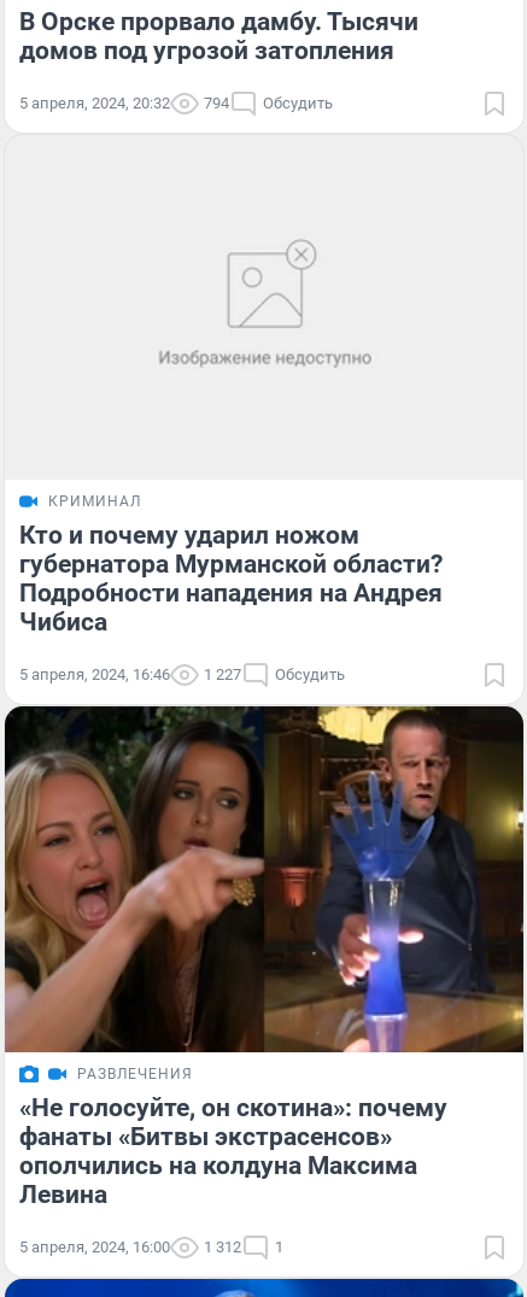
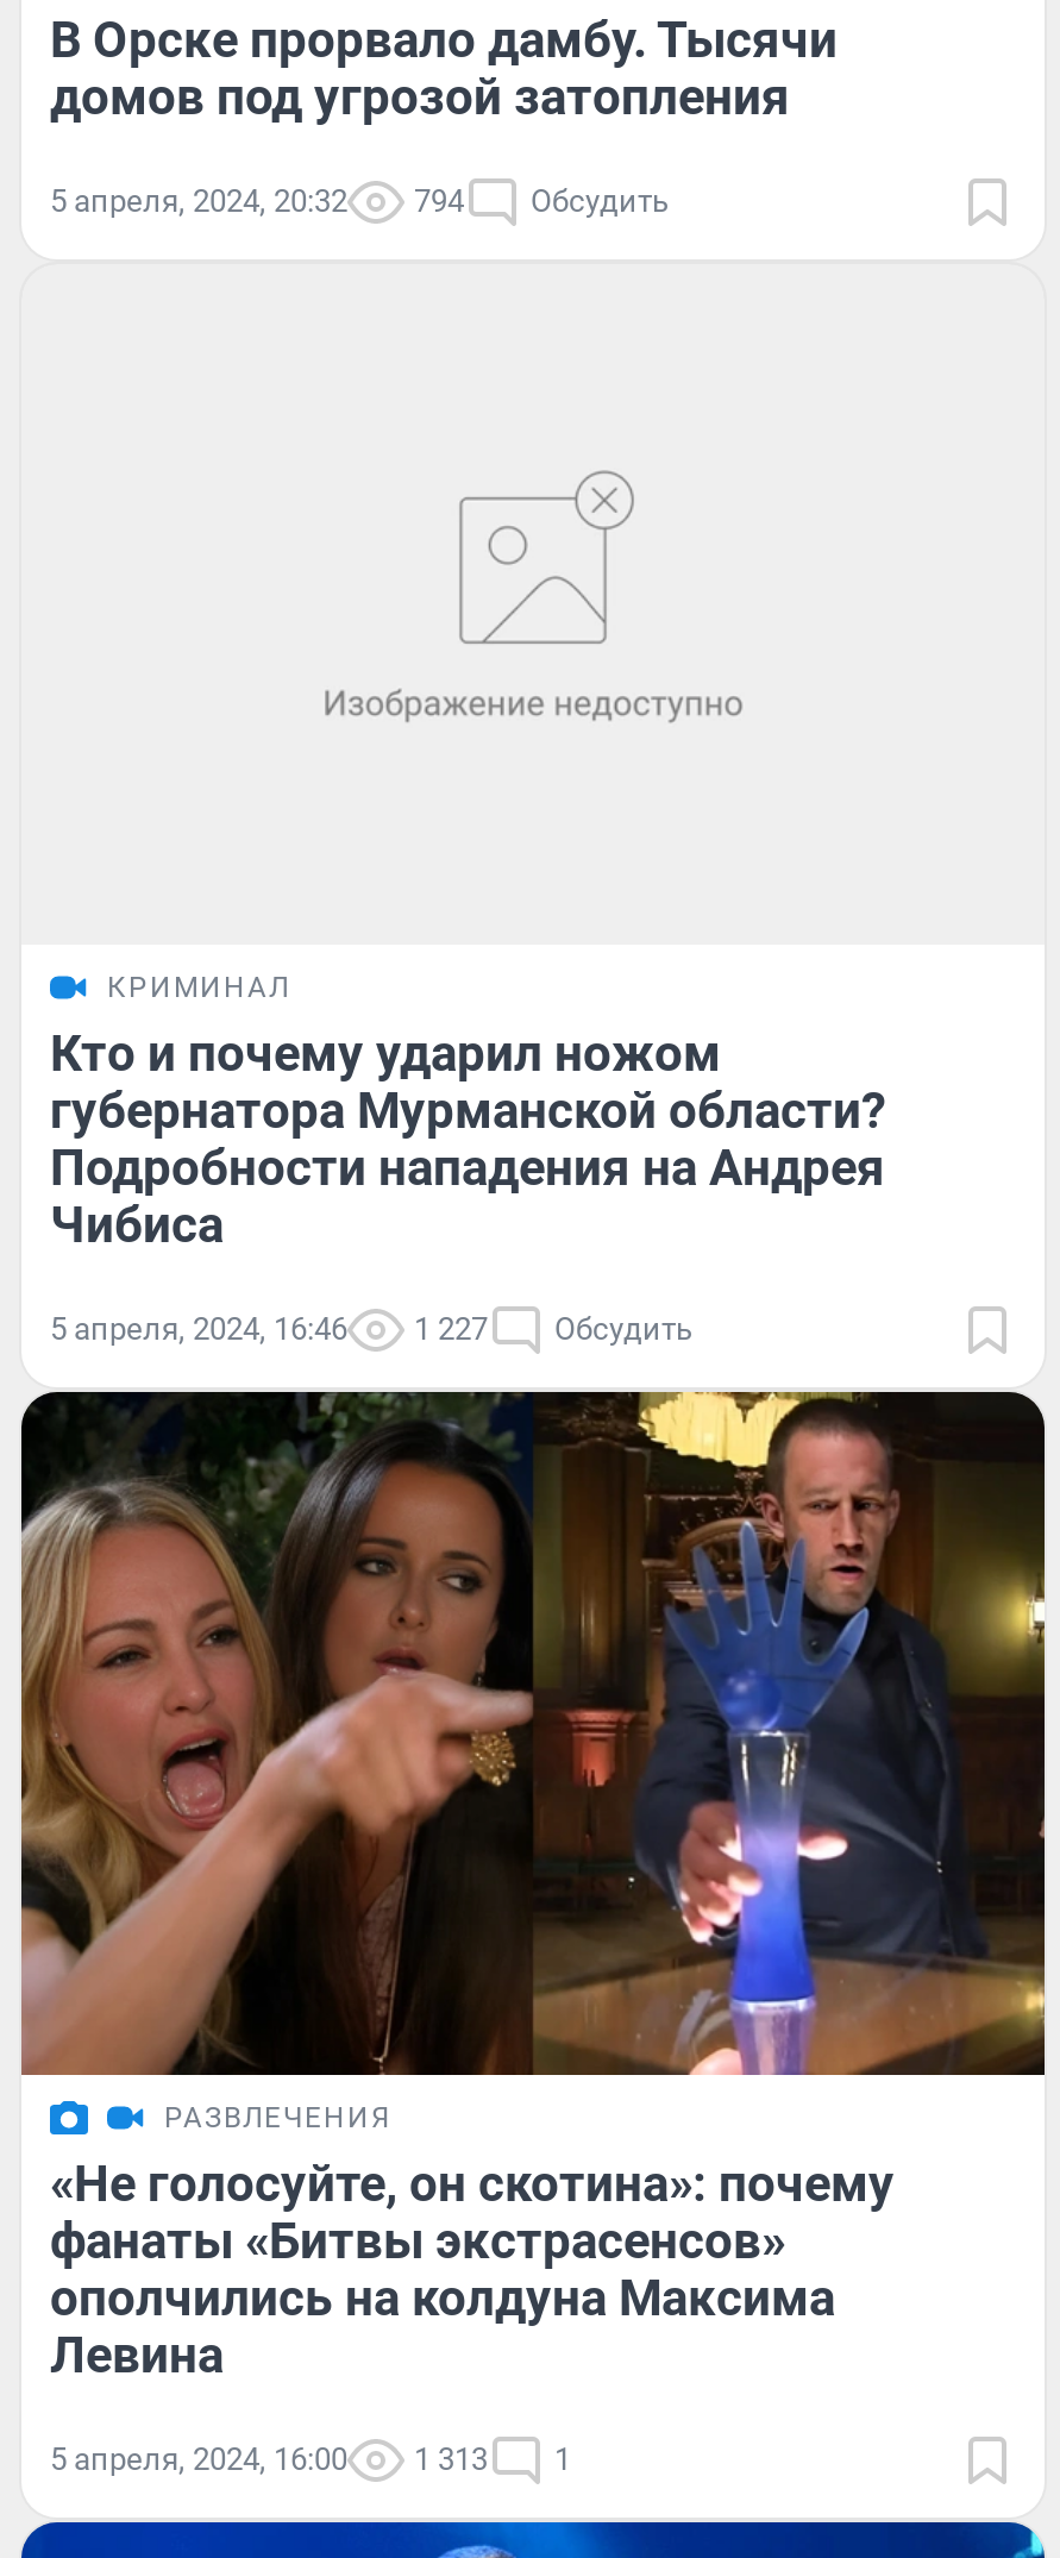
[19,1238,283,1256] 5 апреля, 2024, 16:00 1 312 1 -> [50,2441,571,2477] 5 апреля, 2024, 16:00 1 313 1

